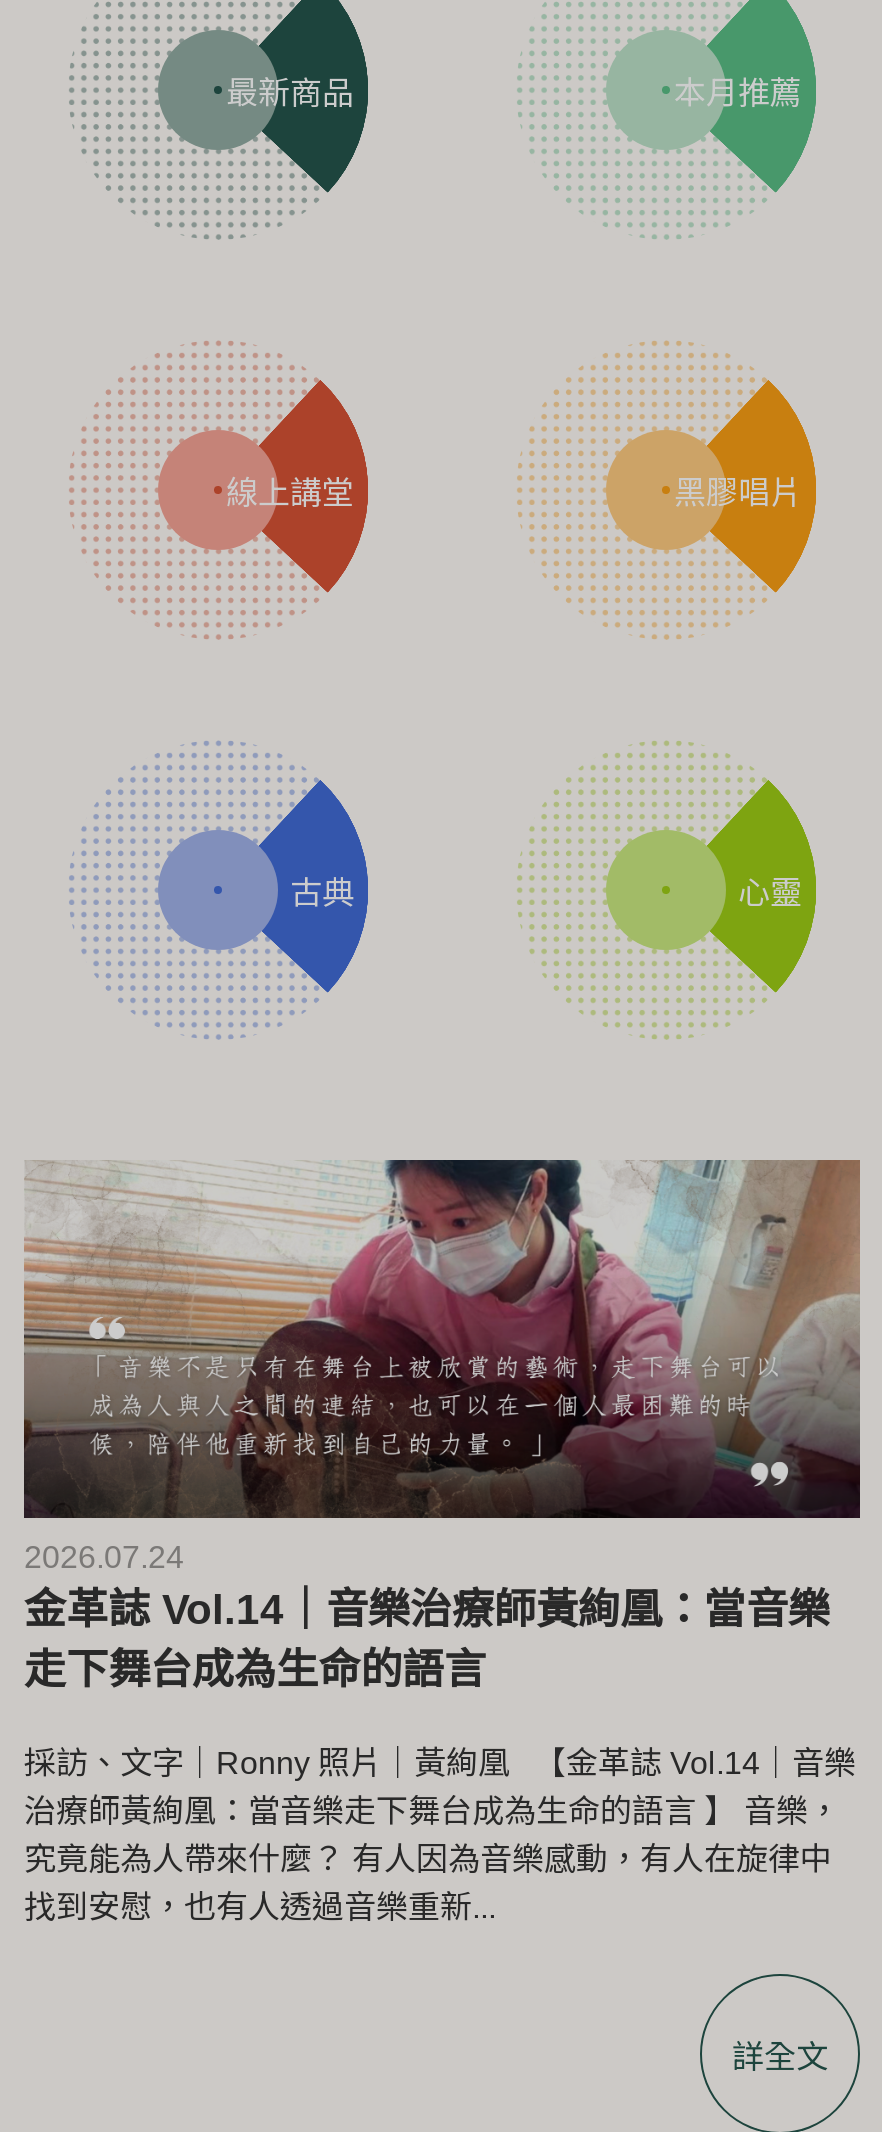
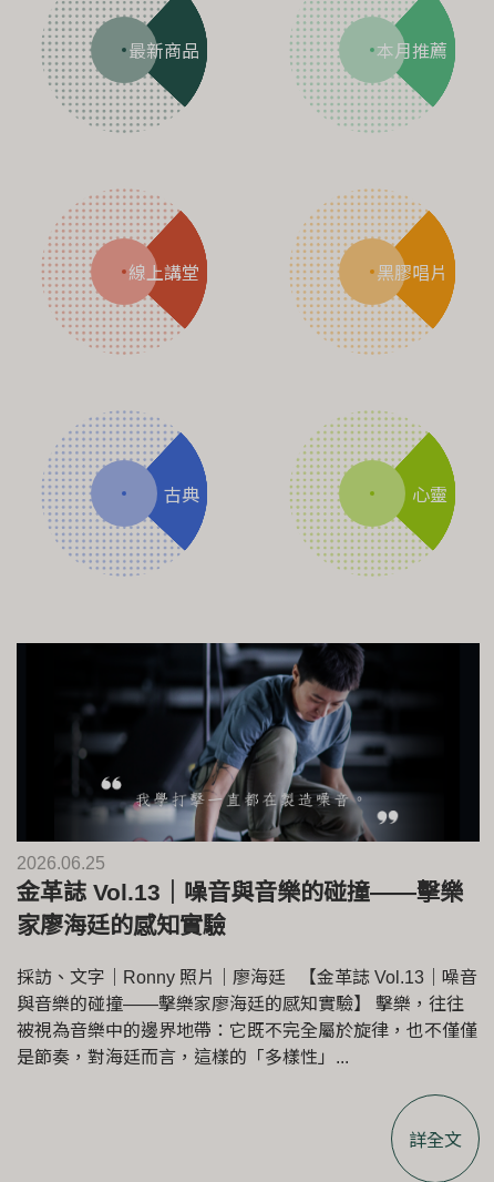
[22,1158,862,1691] [image] | 2026.07.24 | 金革誌 Vol.14｜音樂治療師黃絢凰：當音樂 | 走下舞台成為生命的語言 -> [16,642,481,938] [image] | 2026.06.25 | 金革誌 Vol.13｜噪音與音樂的碰撞——擊樂 | 家廖海廷的感知實驗
[24,1745,856,1923] 採訪、文字｜Ronny 照片｜黃絢凰 【金革誌 Vol.14｜音樂 | 治療師黃絢凰：當音樂走下舞台成為生命的語言 】 音樂， | 究竟能為人帶來什麼？ 有人因為音樂感動，有人在旋律中 | 找到安慰，也有人透過音樂重新... -> [17,968,477,1066] 採訪、文字｜Ronny 照片｜廖海廷 【金革誌 Vol.13｜噪音 | 與音樂的碰撞——擊樂家廖海廷的感知實驗】 擊樂，往往 | 被視為音樂中的邊界地帶：它既不完全屬於旋律，也不僅僅 | 是節奏，對海廷而言，這樣的「多樣性」...

